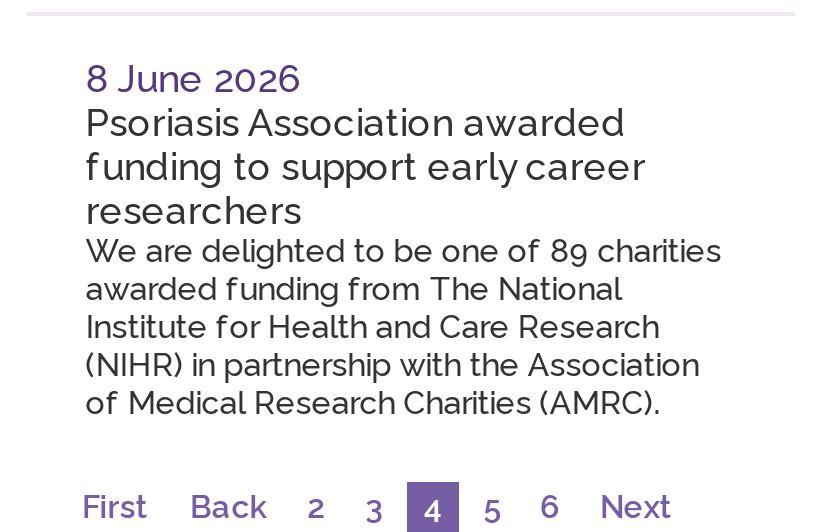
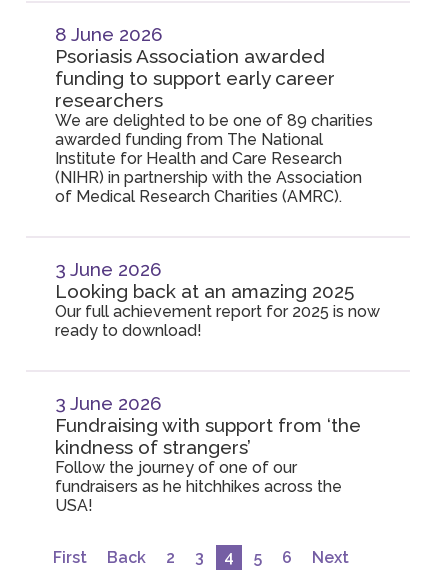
none -> [55,258,380,515] 3 June 2026 | Looking back at an amazing 2025 | Our full achievement report for 2025 is now | ready to download! | 3 June 2026 | Fundraising with support from ‘the | kindness of strangers’ | Follow the journey of one of our | fundraisers as he hitchhikes across the | USA!

